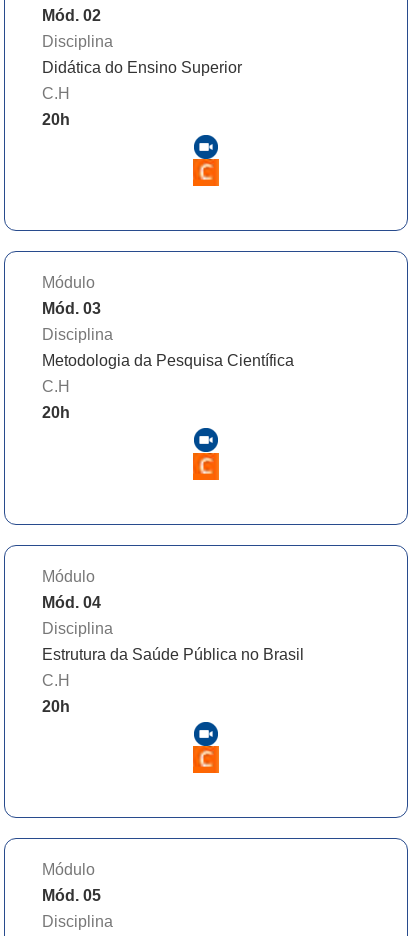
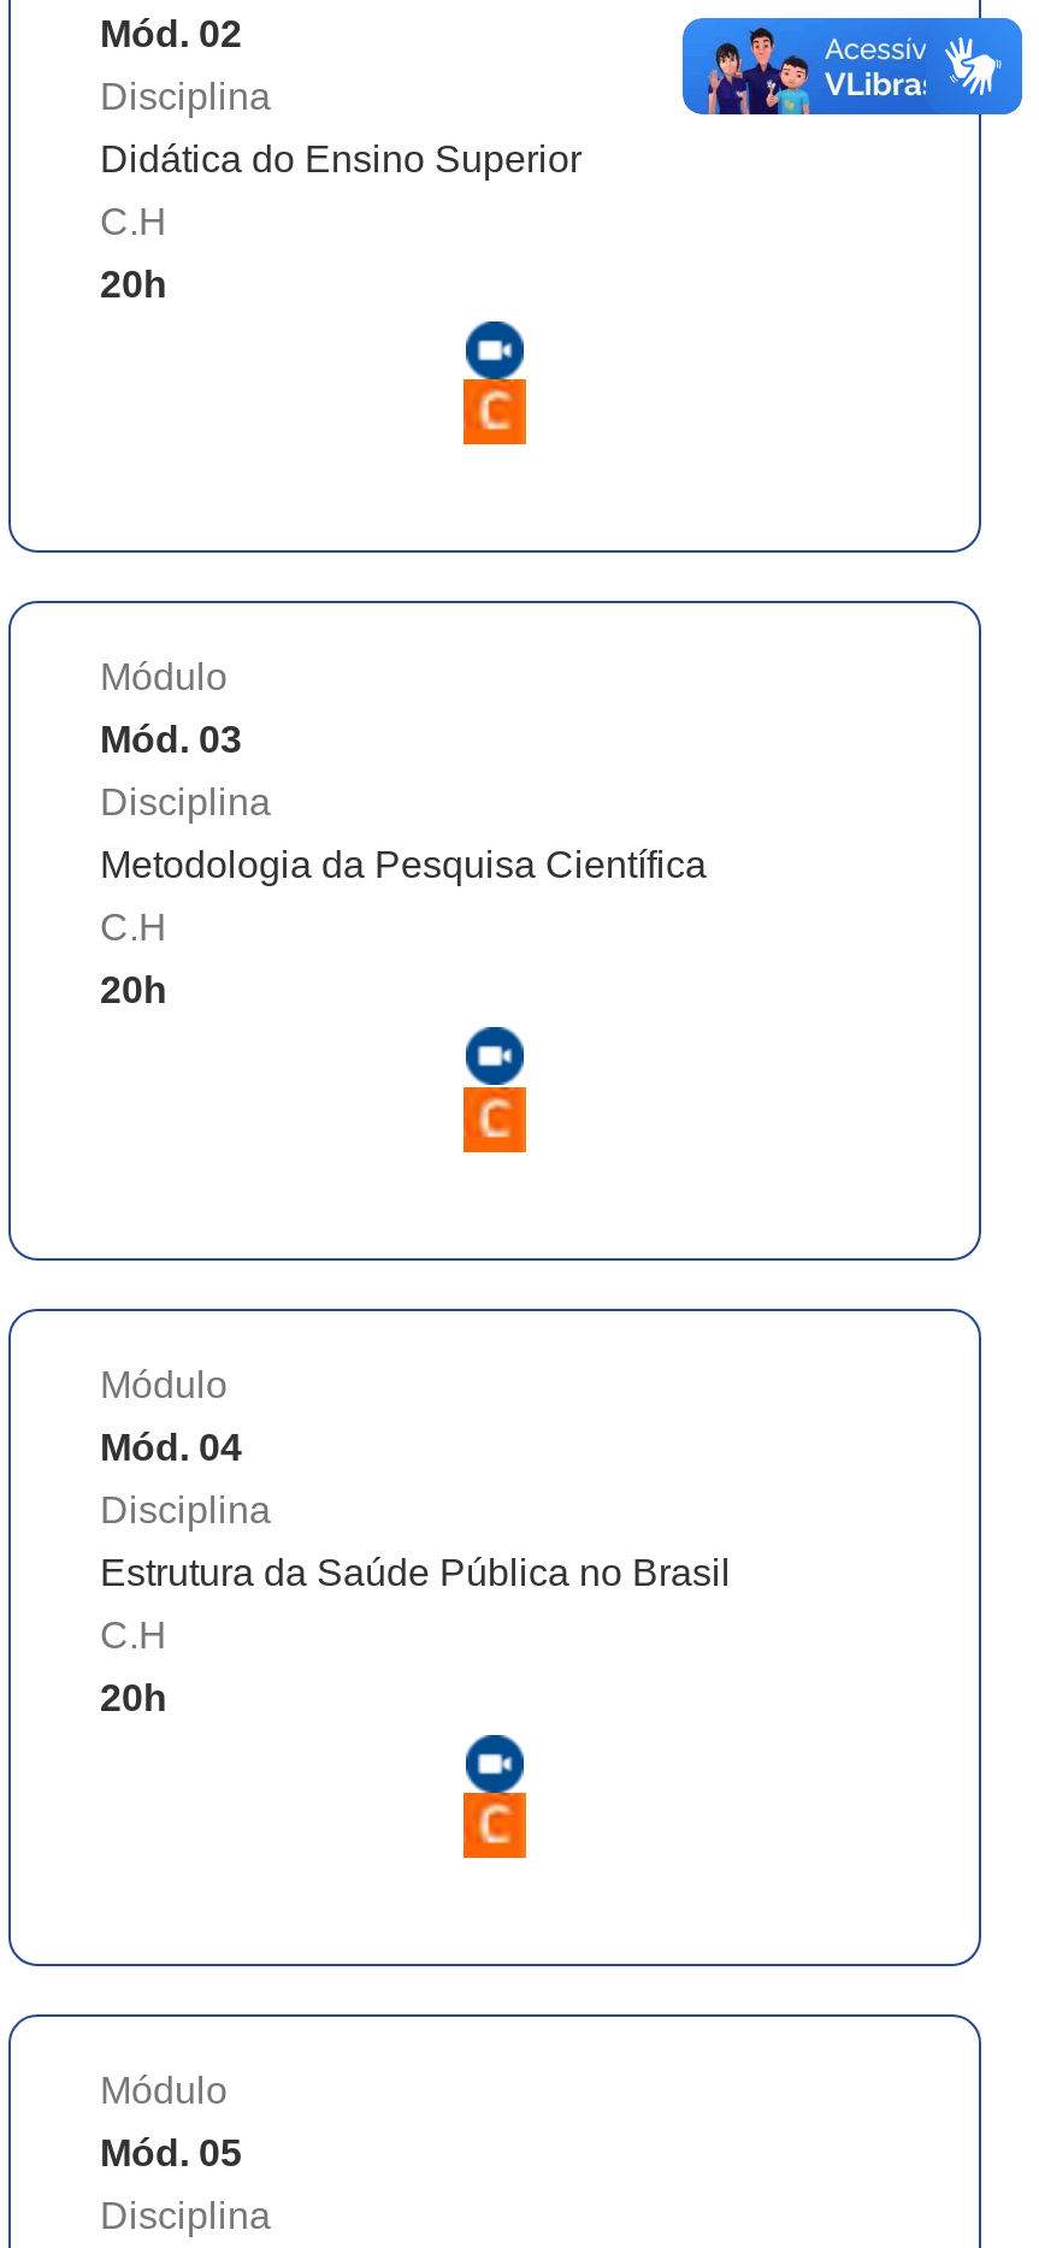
none -> [680,16,1025,117] [image]

